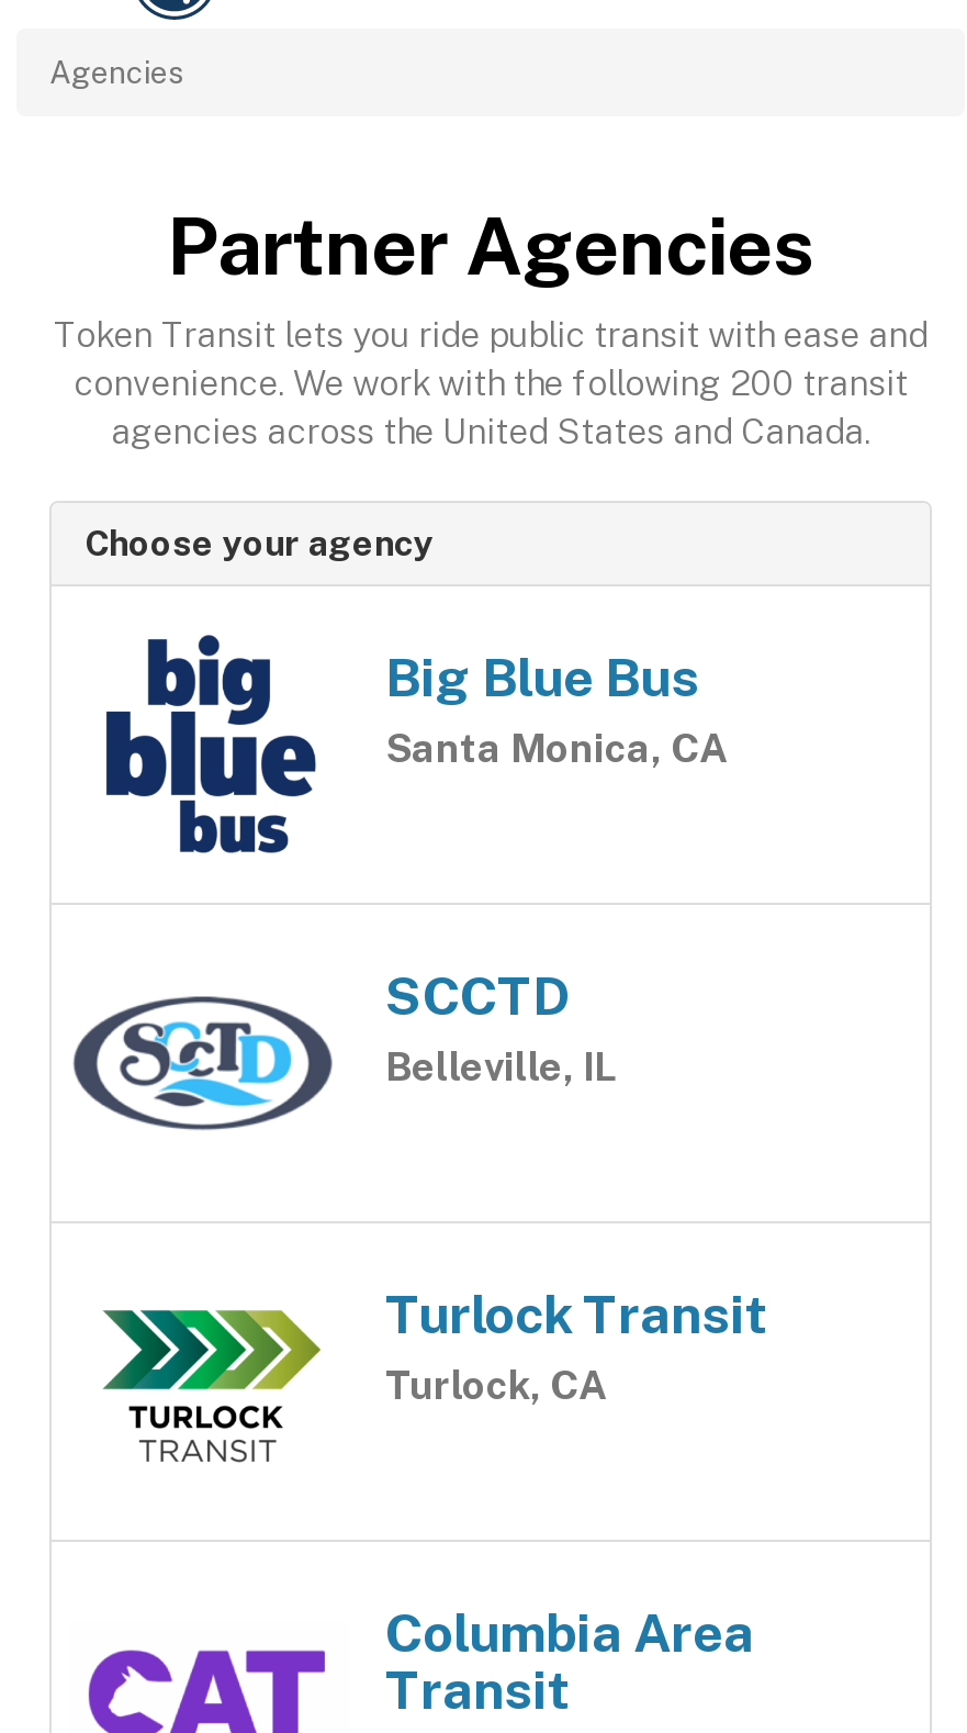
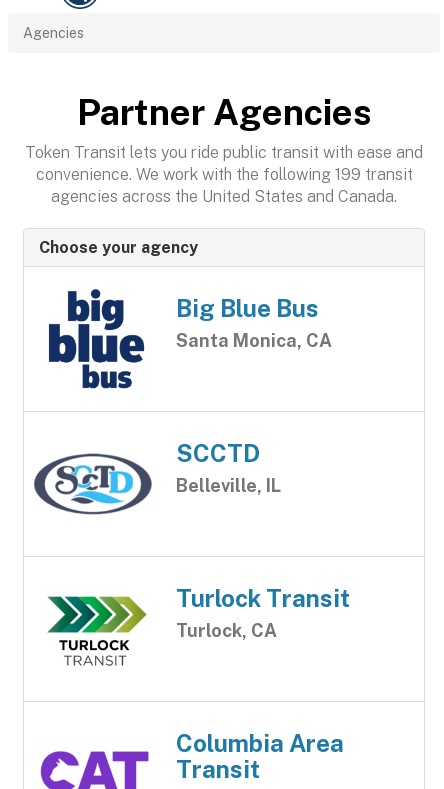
[74,362,908,404] convenience. We work with the following 200 transit -> [35,165,412,184] convenience. We work with the following 199 transit

